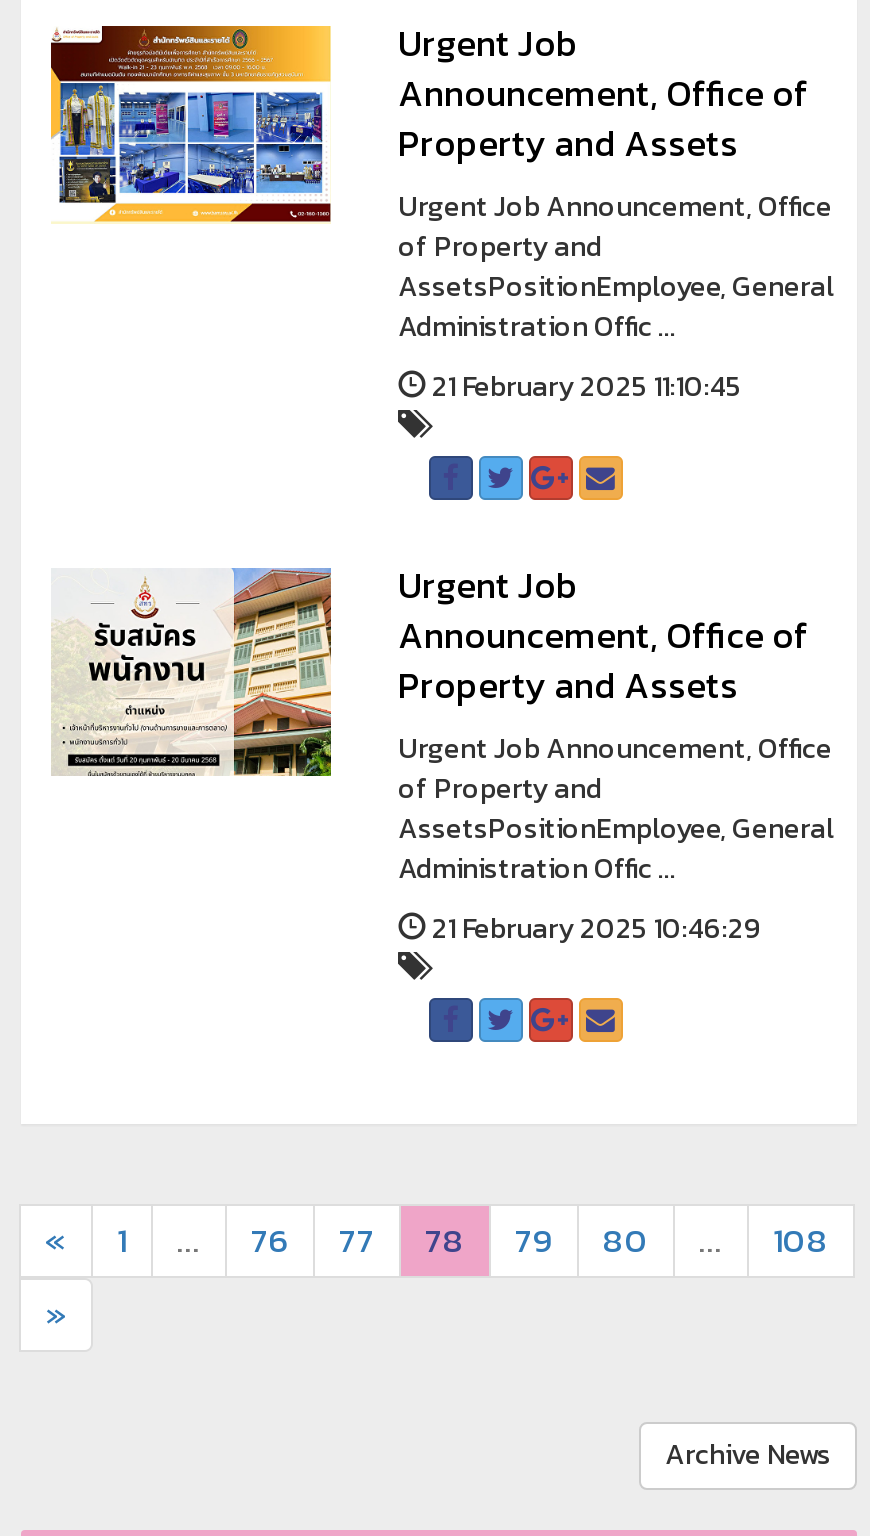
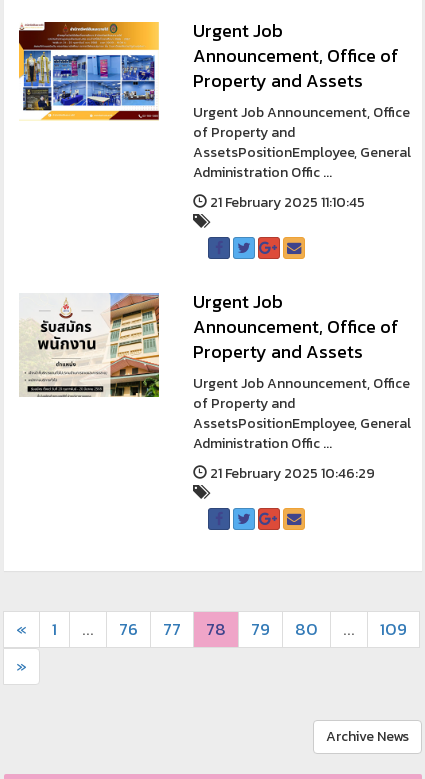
[773,1216,829,1266] 108 -> [380,617,407,642] 109

